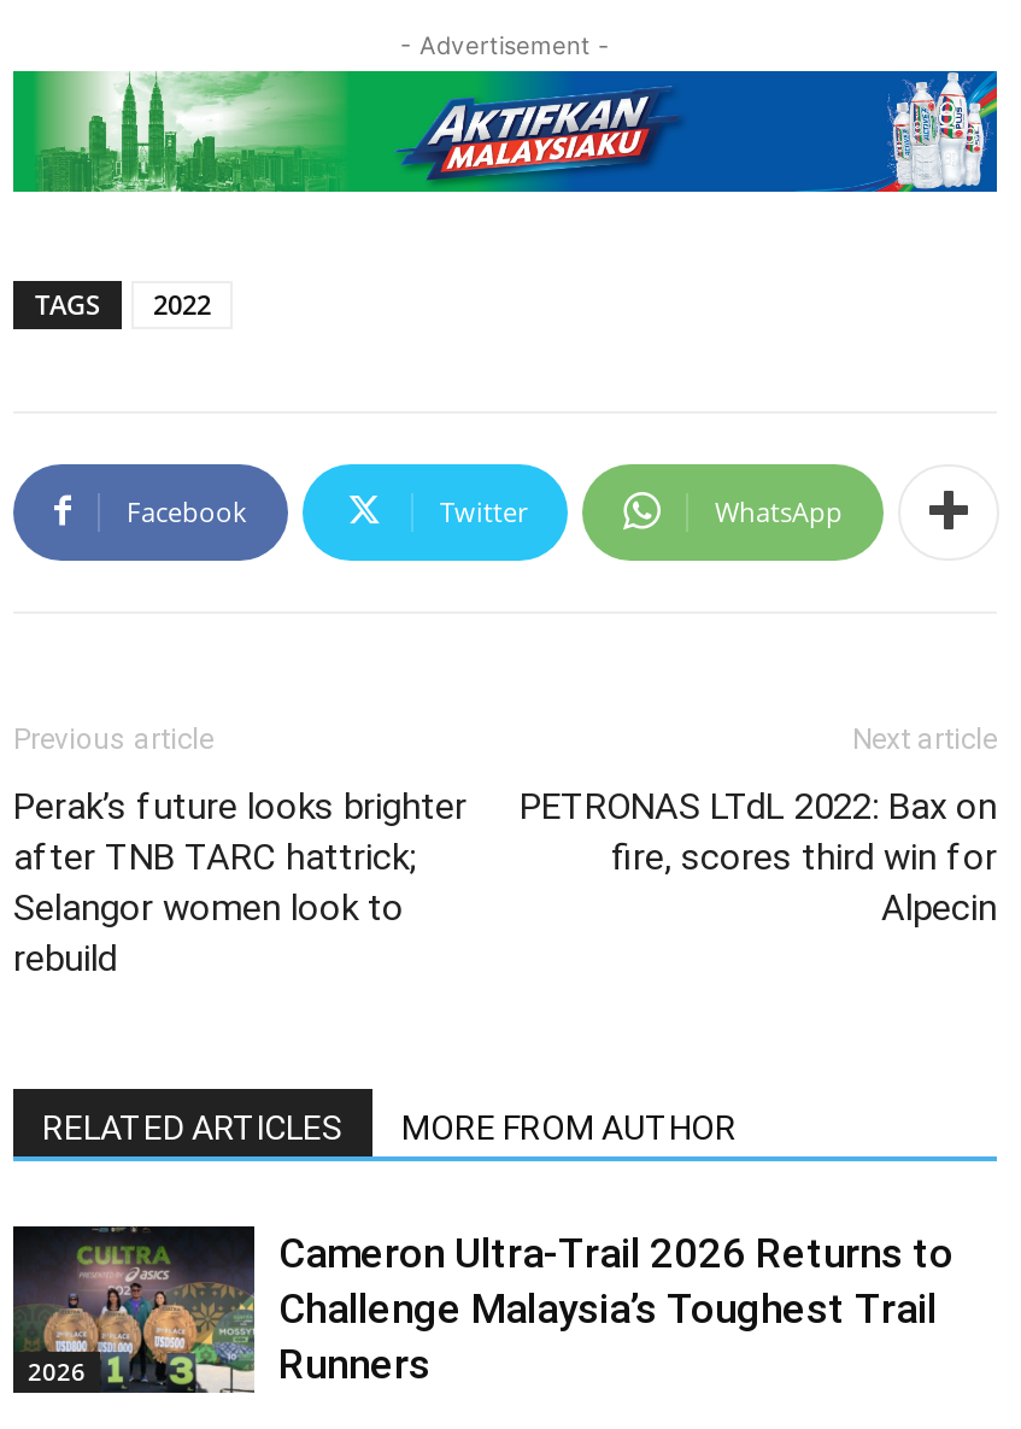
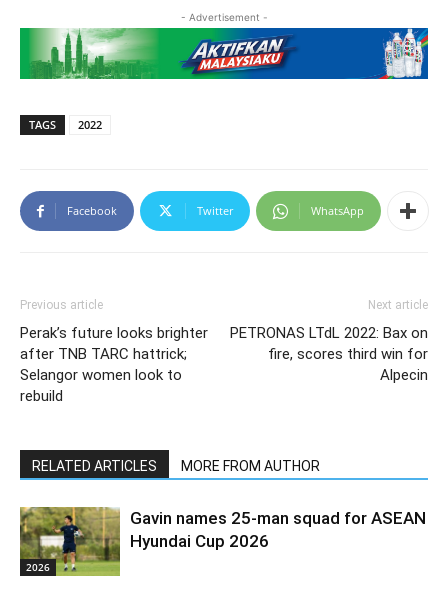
[11,1223,953,1394] [image] | Cameron Ultra-Trail 2026 Returns to | Challenge Malaysia’s Toughest Trail | Runners -> [19,506,426,576] [image] | Gavin names 25-man squad for ASEAN | Hyundai Cup 2026

